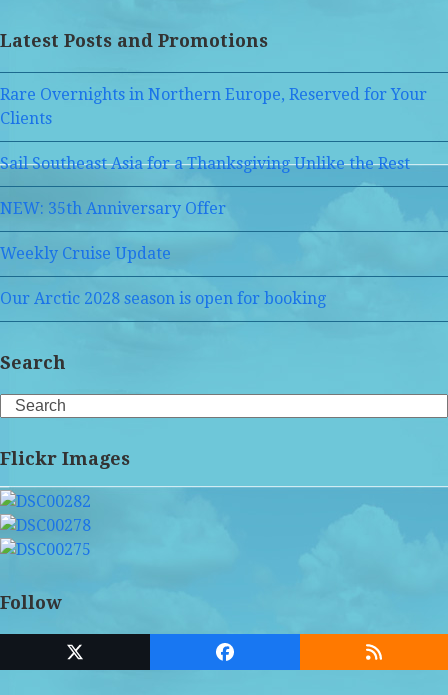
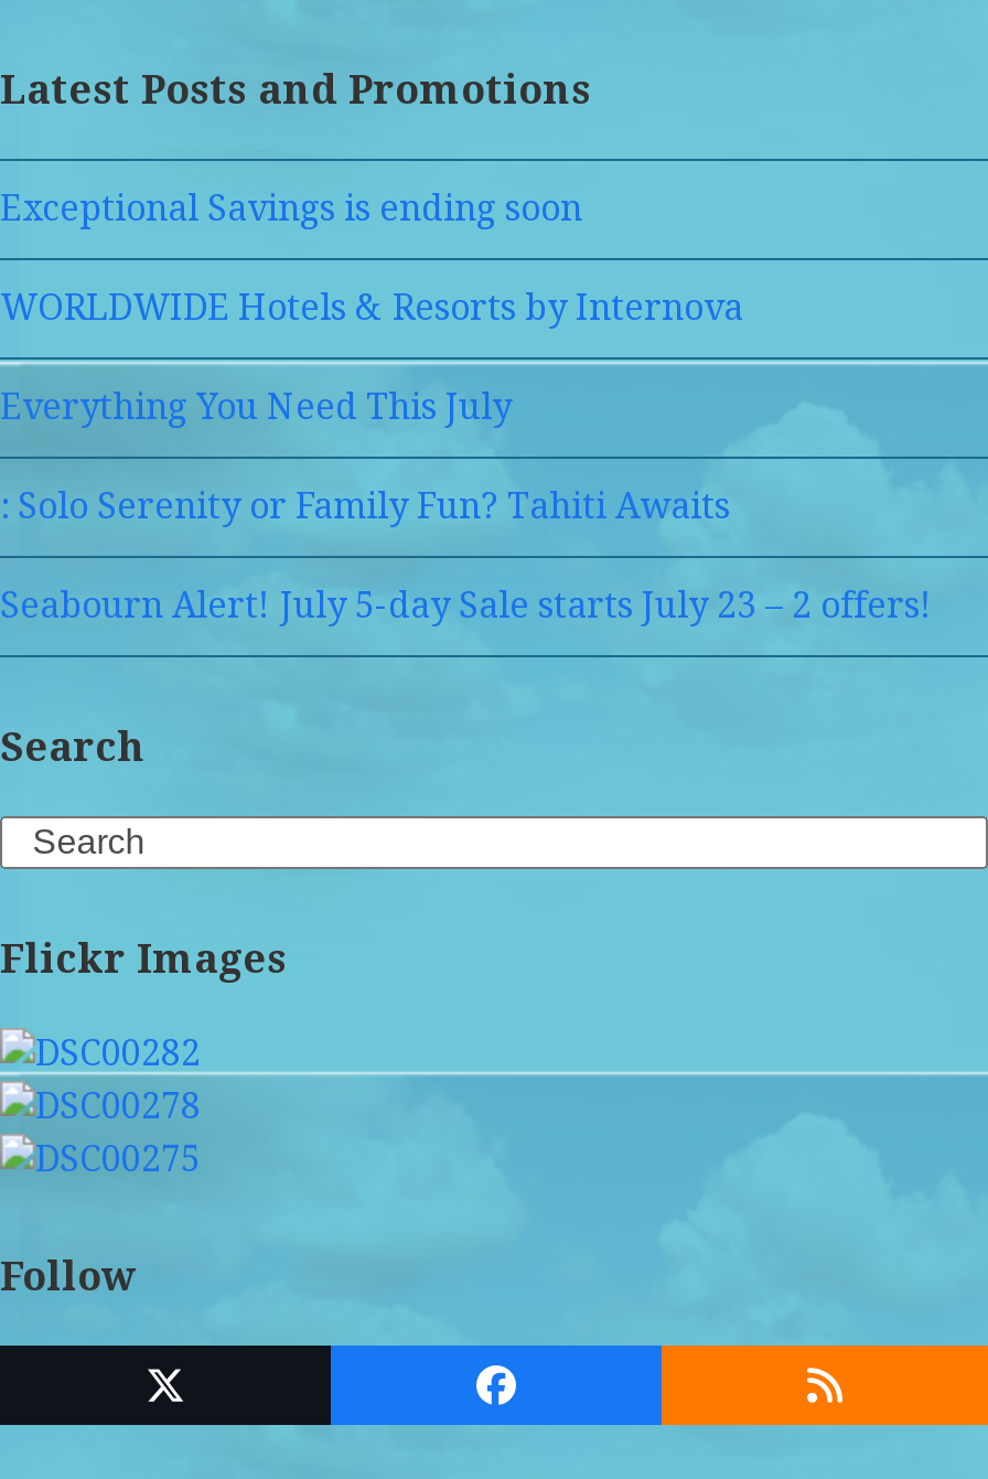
[0,85,427,128] Rare Overnights in Northern Europe, Reserved for Your | Clients -> [0,187,582,229] Exceptional Savings is ending soon
[0,154,410,173] Sail Southeast Asia for a Thanksgiving Unlike the Rest -> [0,287,743,329] WORLDWIDE Hotels & Resorts by Internova
[0,199,226,218] NEW: 35th Anniversary Offer -> [0,386,512,428] Everything You Need This July
[0,244,171,263] Weekly Cruise Update -> [0,485,730,527] : Solo Serenity or Family Fun? Tahiti Awaits
[0,289,326,308] Our Arctic 2028 season is open for booking -> [0,585,933,626] Seabourn Alert! July 5-day Sale starts July 23 – 2 offers!

